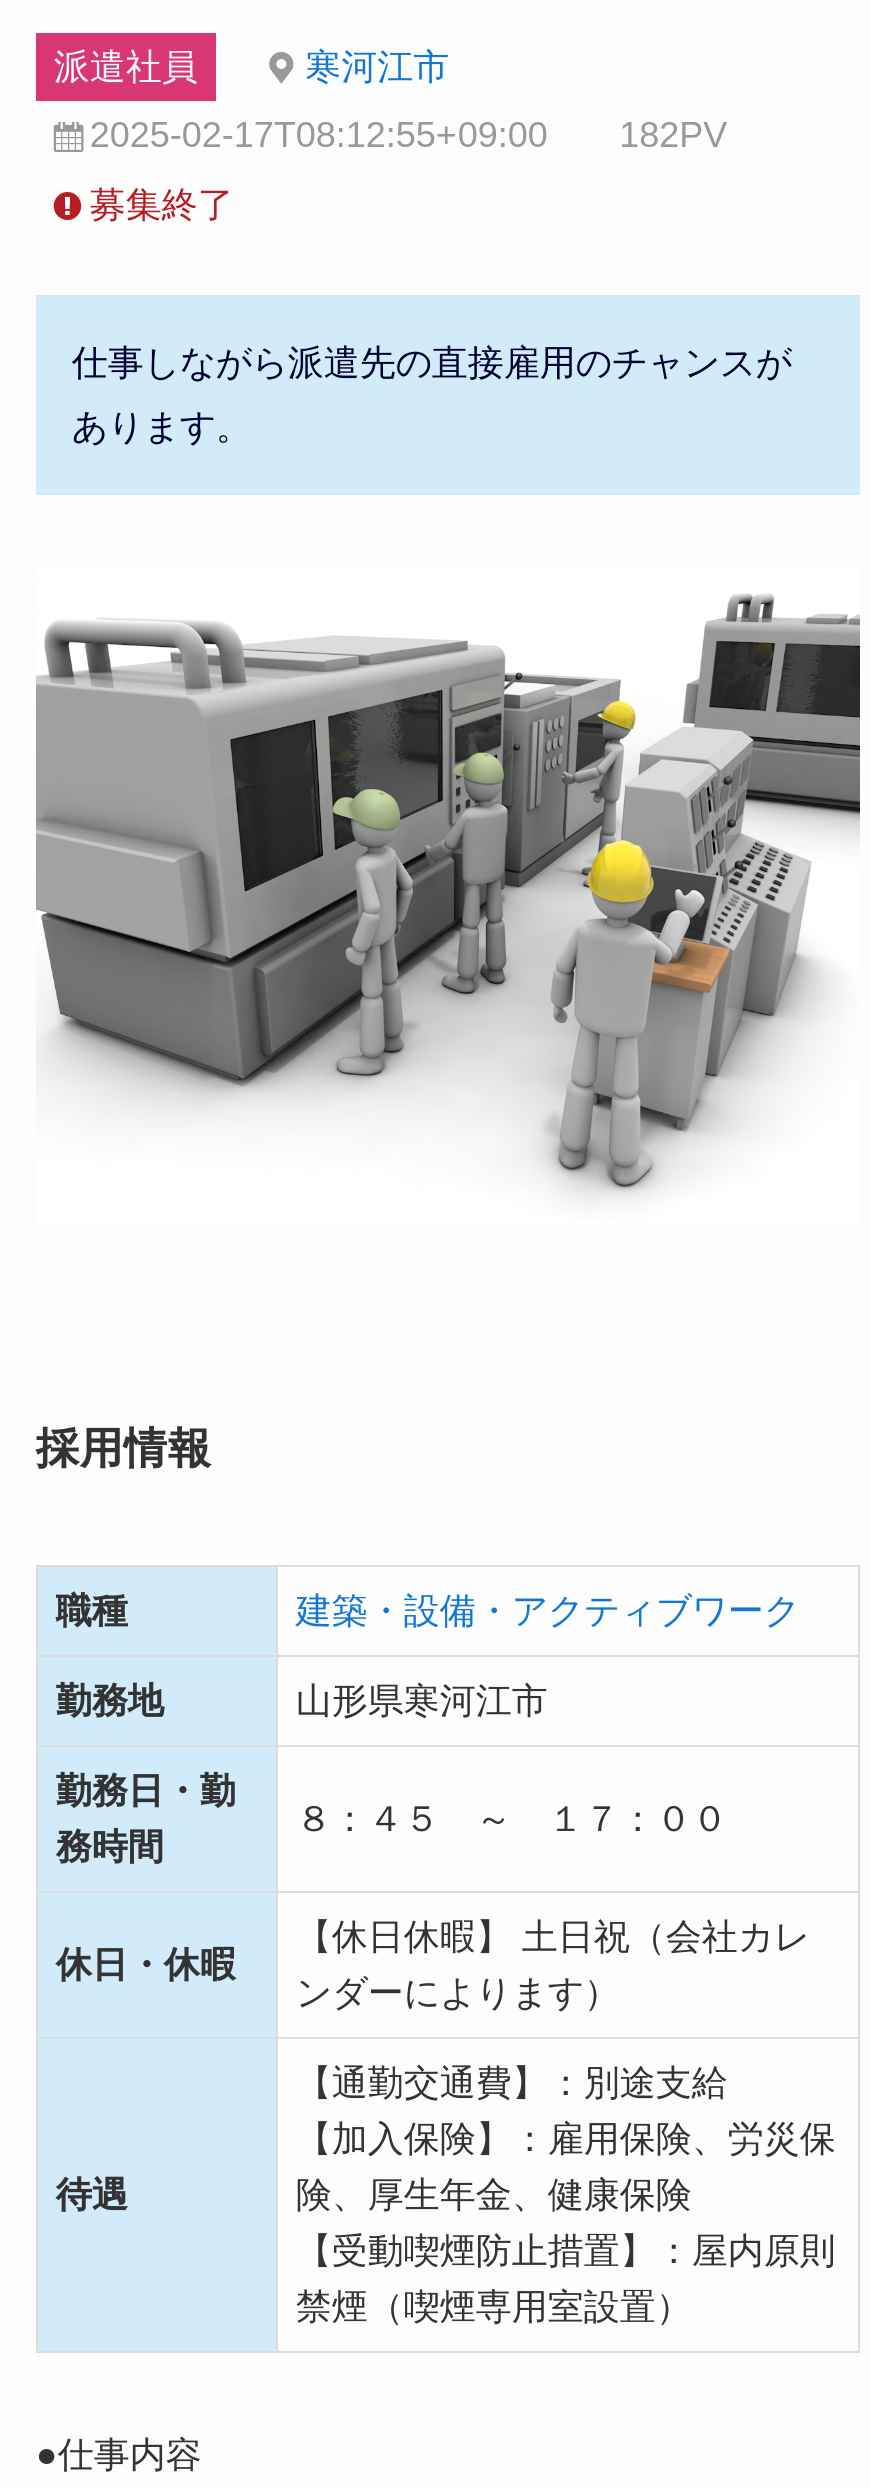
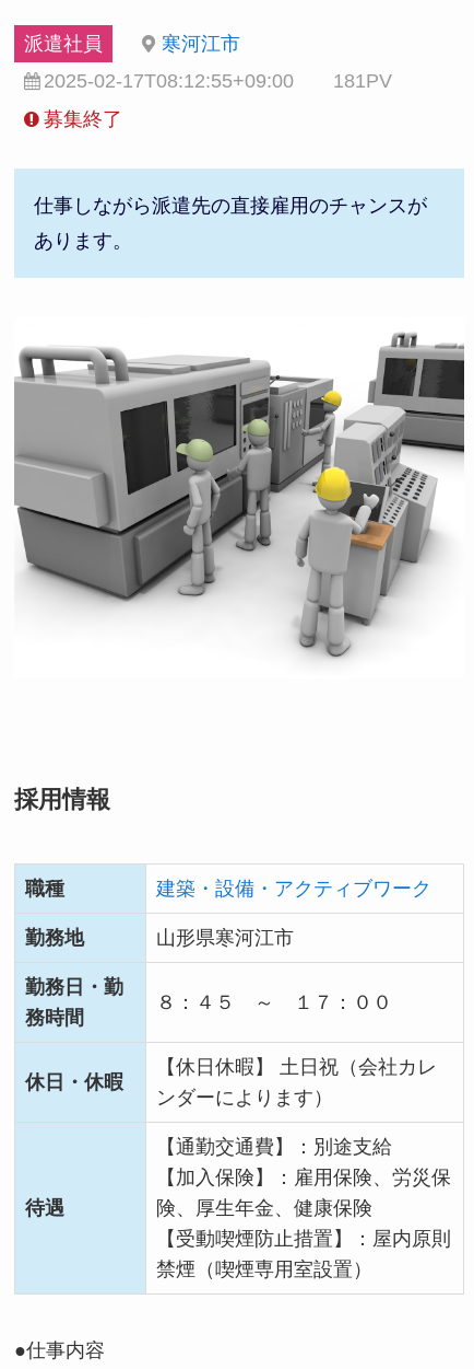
[90,116,727,156] 2025-02-17T08:12:55+09:00 182PV -> [44,70,392,92] 2025-02-17T08:12:55+09:00 181PV

